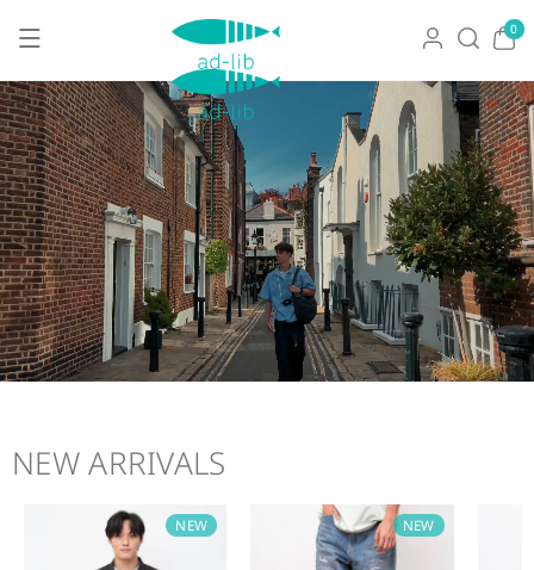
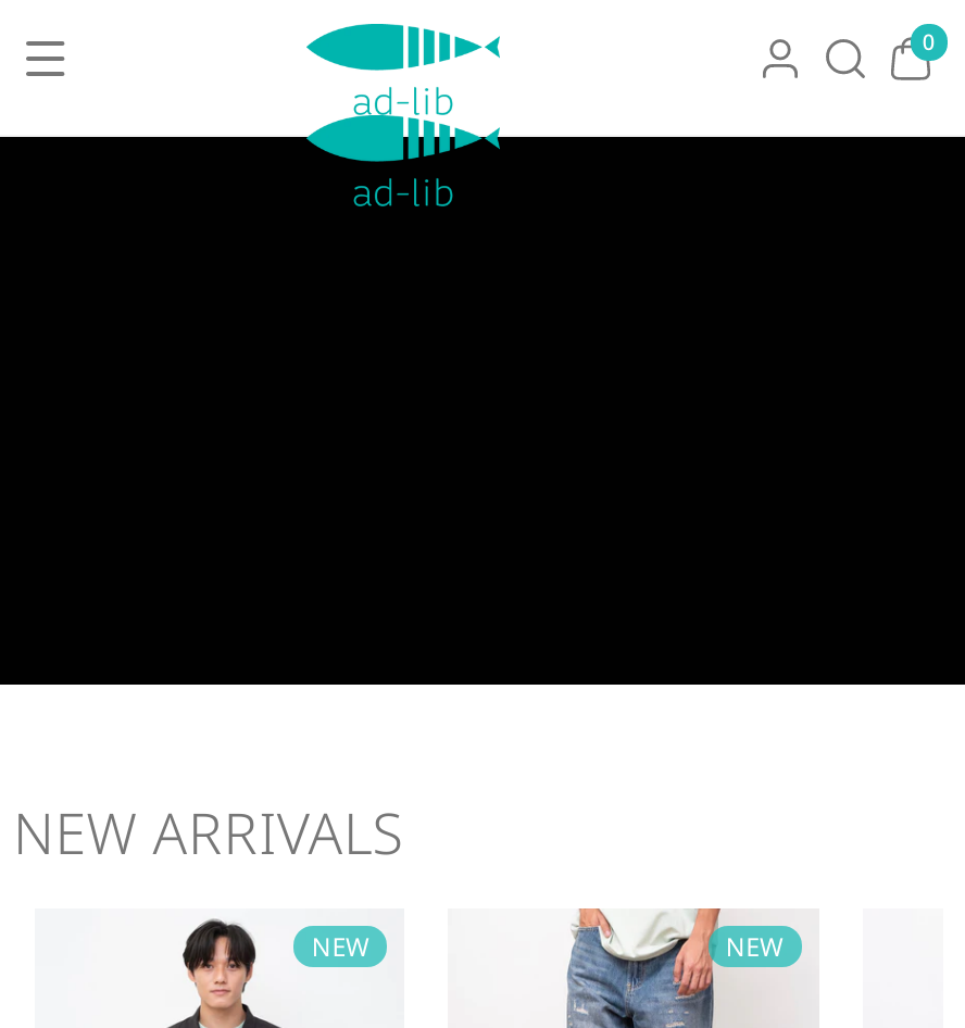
[4,79,530,383] [image] -> none

